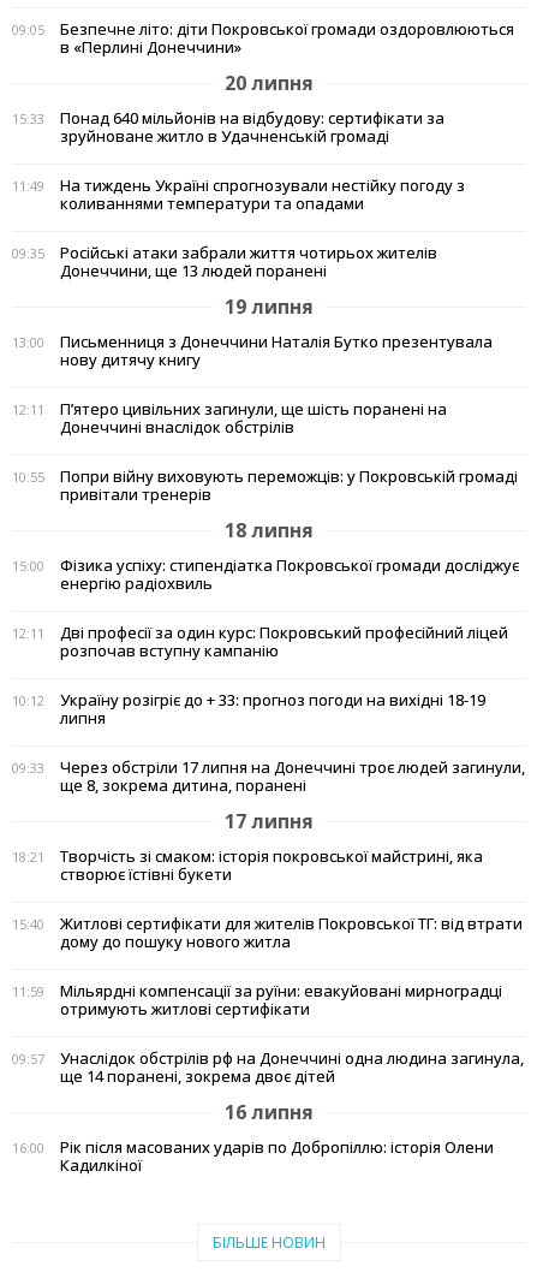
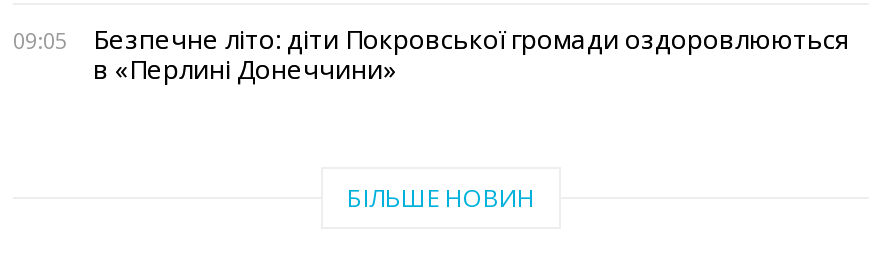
[12,70,525,1176] 20 липня | 15:33 | Понад 640 мільйонів на відбудову: сертифікати за | зруйноване житло в Удачненській громаді | 11:49 | На тиждень Україні спрогнозували нестійку погоду з | коливаннями температури та опадами | 09:35 | Російські атаки забрали життя чотирьох жителів | Донеччини, ще 13 людей поранені | 19 липня | 13:00 | Письменниця з Донеччини Наталія Бутко презентувала | нову дитячу книгу | 12:11 | П’ятеро цивільних загинули, ще шість поранені на | Донеччині внаслідок обстрілів | 10:55 | Попри війну виховують переможців: у Покровській громаді | привітали тренерів | 18 липня | 15:00 | Фізика успіху: стипендіатка Покровської громади досліджує | енергію радіохвиль | 12:11 | Дві професії за один курс: Покровський професійний ліцей | розпочав вступну кампанію | 10:12 | Україну розігріє до + 33: прогноз погоди на вихідні 18-19 | липня | 09:33 | Через обстріли 17 липня на Донеччині троє людей загинули, | ще 8, зокрема дитина, поранені | 17 липня | 18:21 | Творчість зі смаком: історія покровської майстрині, яка | створює їстівні букети | 15:40 | Житлові сертифікати для жителів Покровської ТГ: від втрати | дому до пошуку нового житла | 11:59 | Мільярдні компенсації за руїни: евакуйовані мирноградці | отримують житлові сертифікати | 09:57 | Унаслідок обстрілів рф на Донеччині одна людина загинула, | ще 14 поранені, зокрема двоє дітей | 16 липня | 16:00 | Рік після масованих ударів по Добропіллю: історія Олени | Кадилкіної -> none

